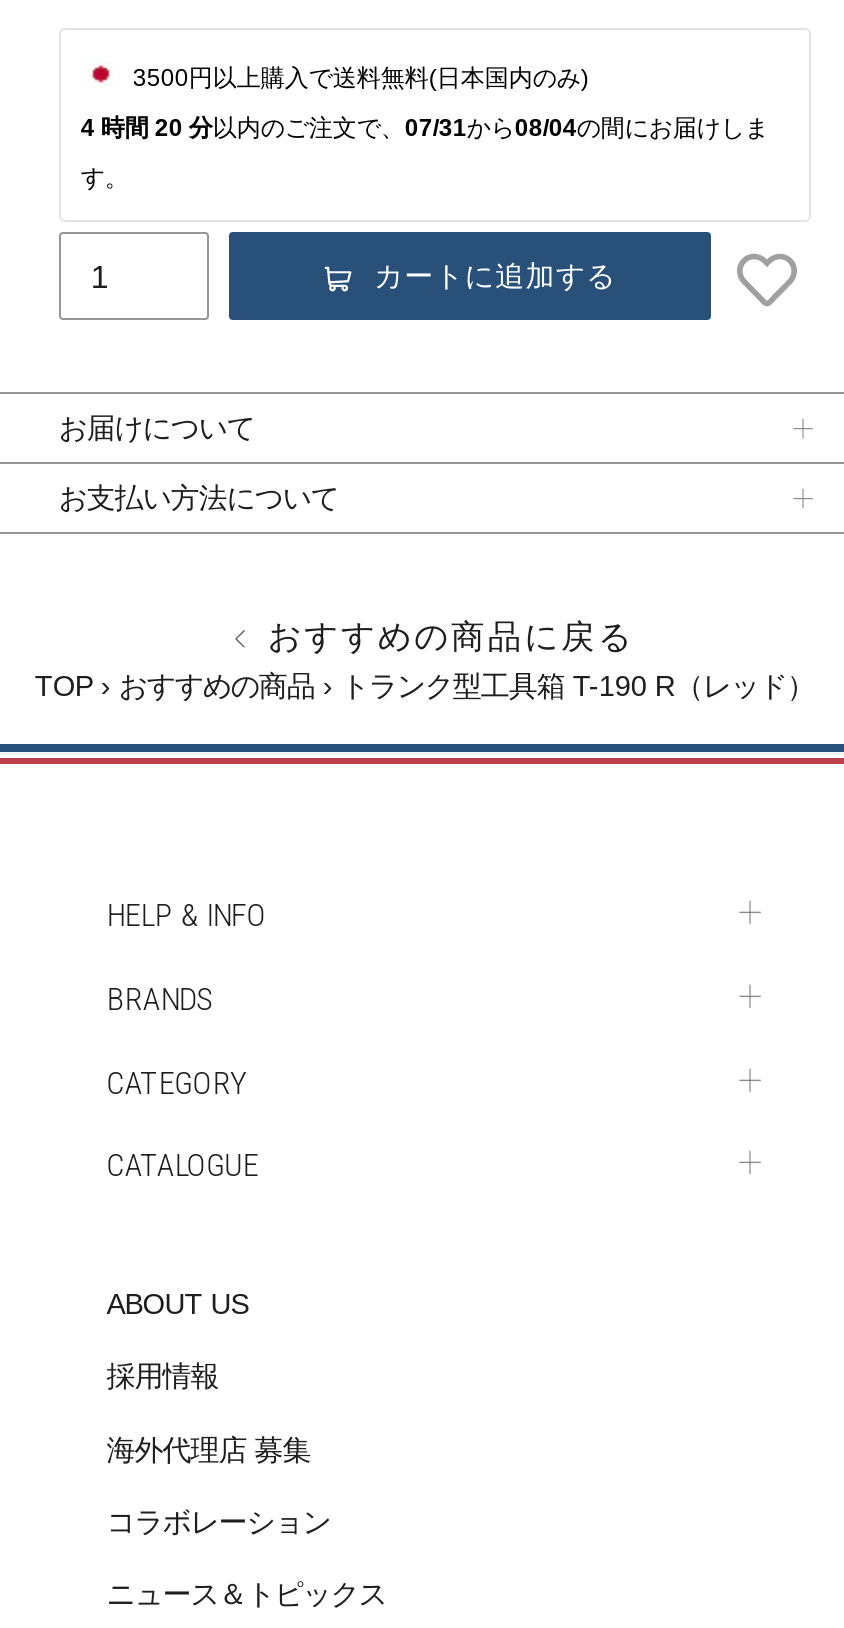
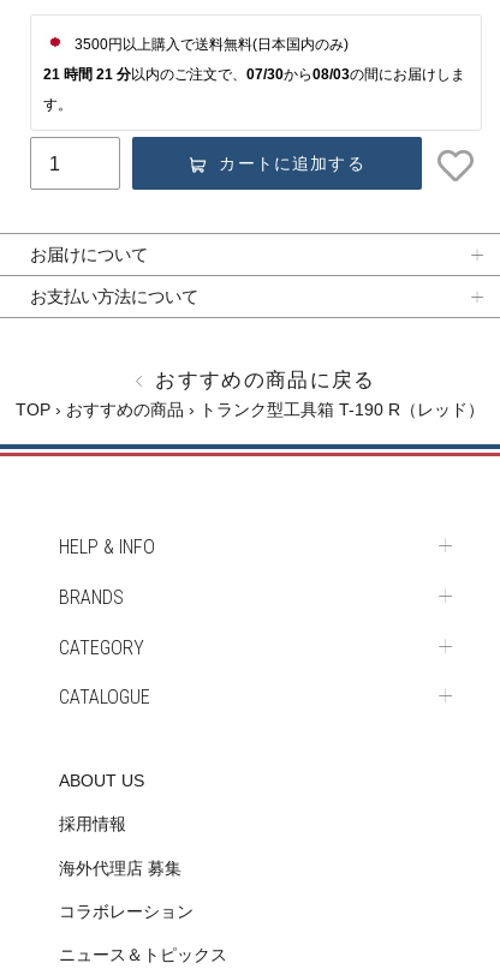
[81,114,769,142] 4 時間 20 分以内のご注文で、07/31から08/04の間にお届けしま -> [43,66,465,83] 21 時間 21 分以内のご注文で、07/30から08/03の間にお届けしま

